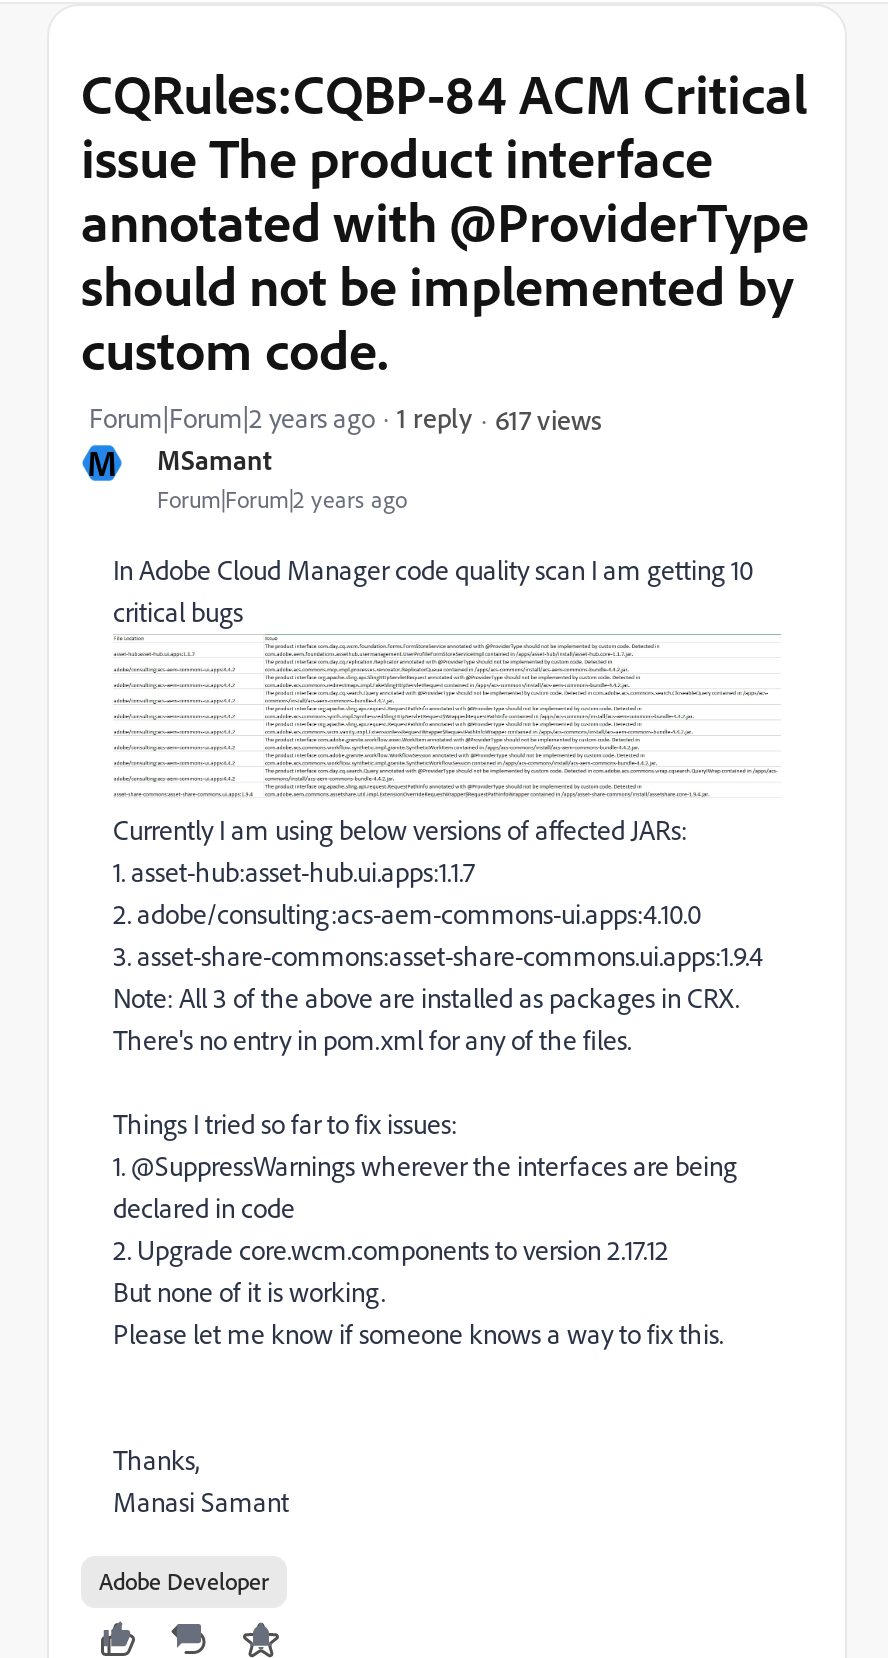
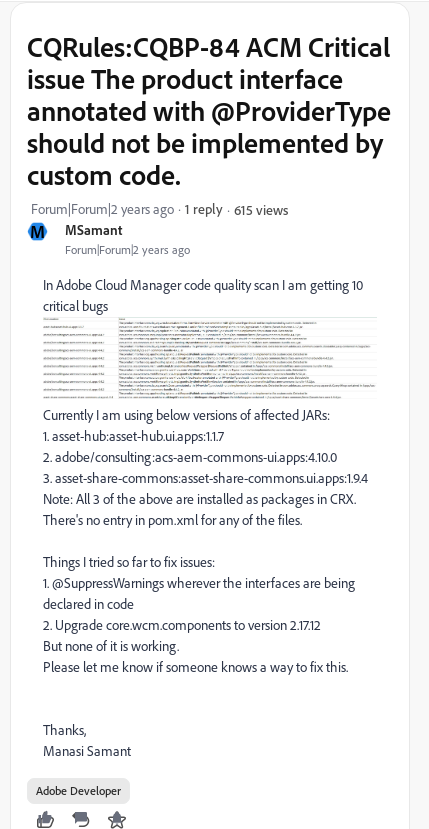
[495,401,601,435] 617 views -> [234,200,288,217] 615 views

